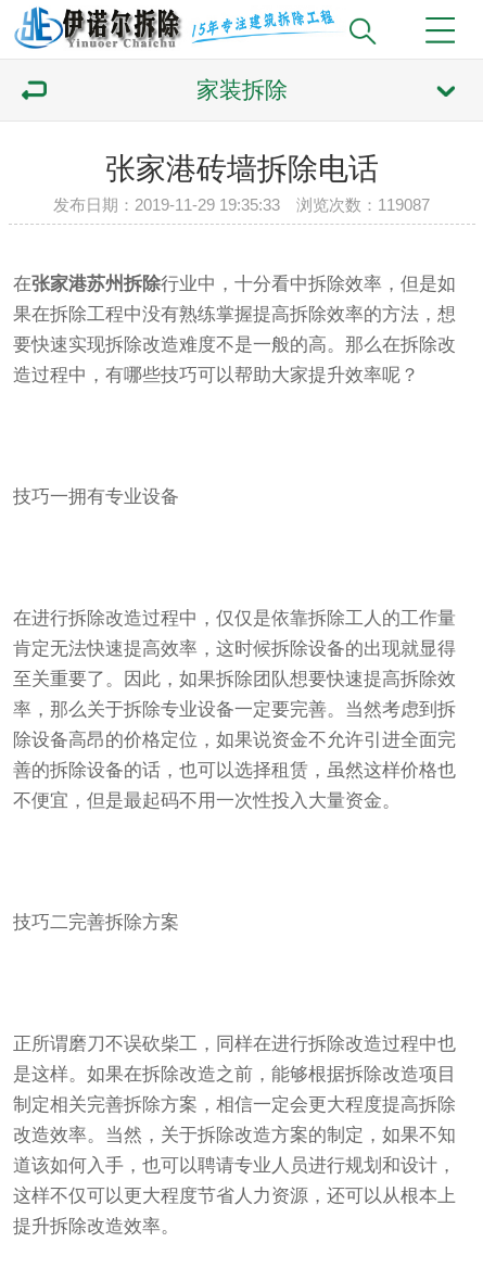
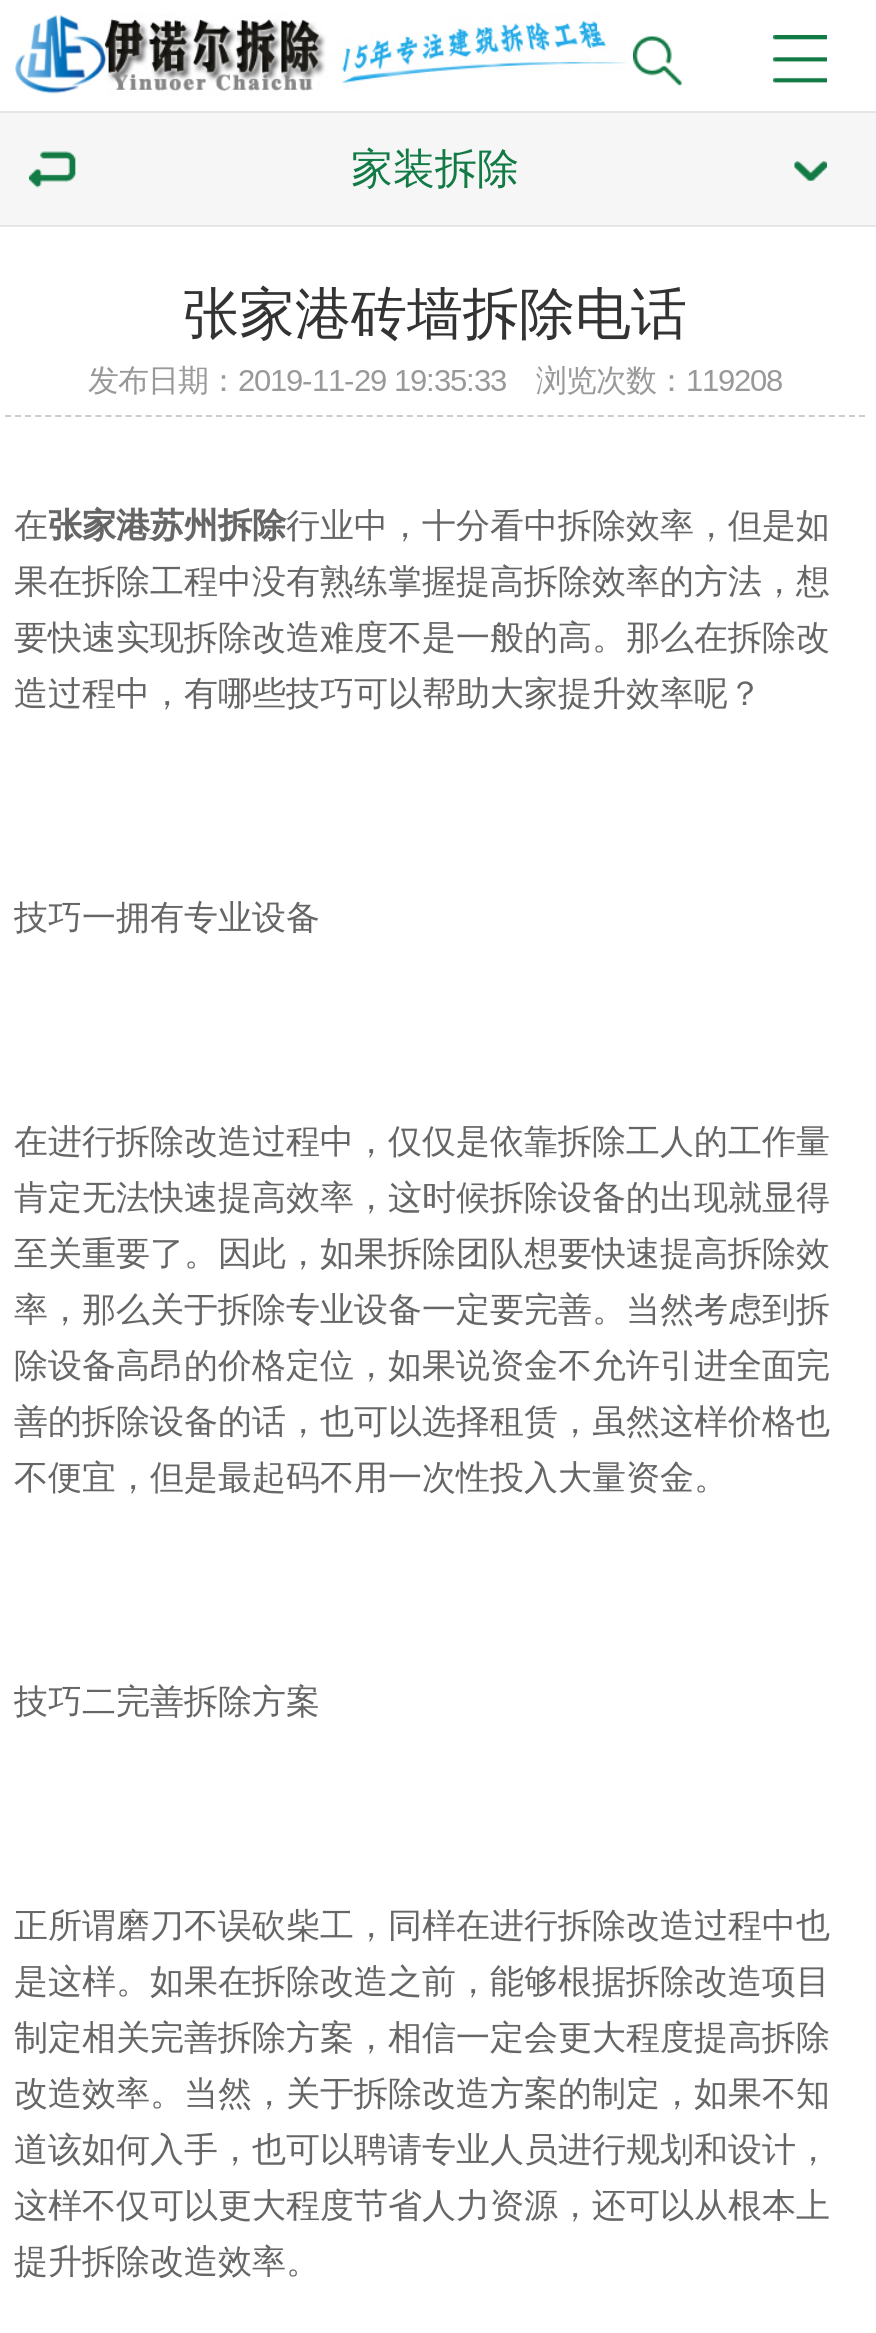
[54,195,430,214] 发布日期：2019-11-29 19:35:33 浏览次数：119087 -> [88,363,782,397] 发布日期：2019-11-29 19:35:33 浏览次数：119208

